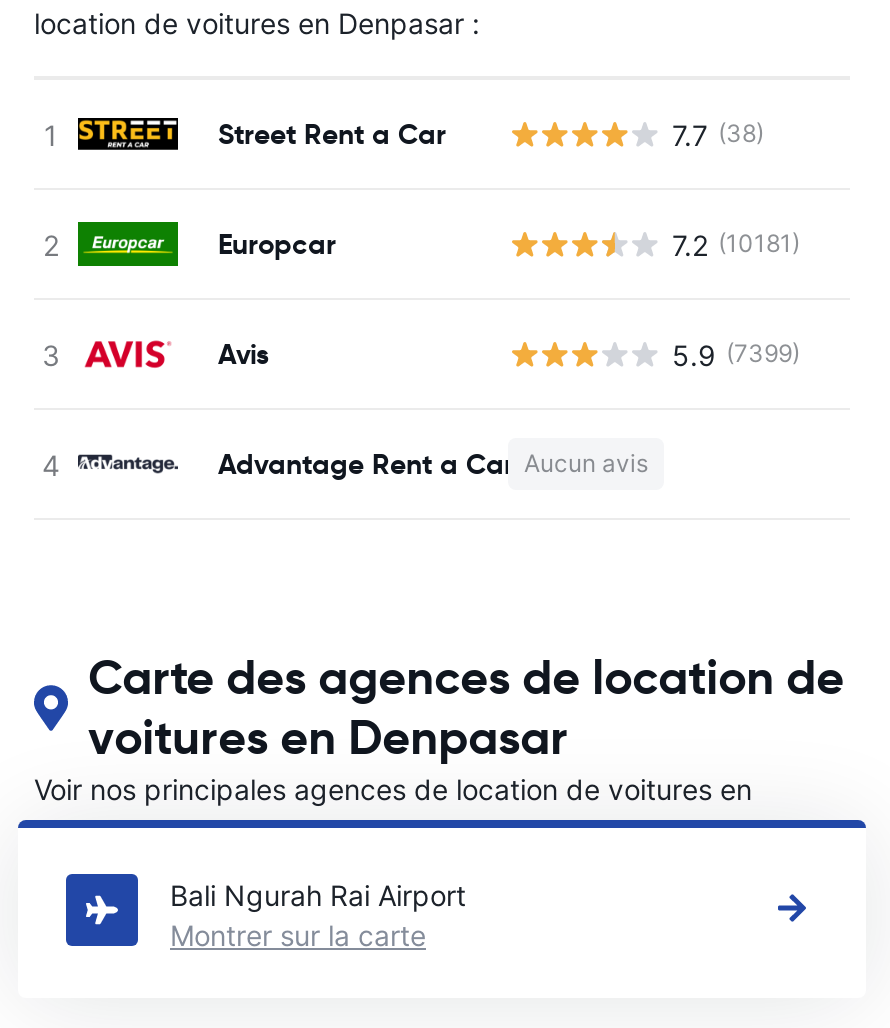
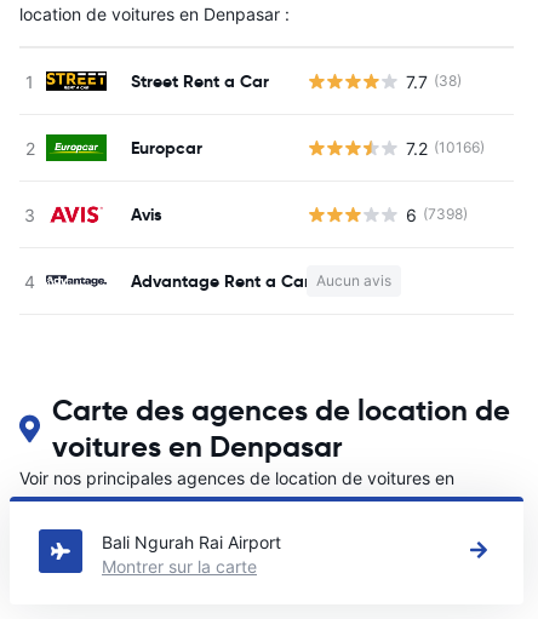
[672,227,800,261] 7.2 (10181) -> [406,137,485,158] 7.2 (10166)
[672,337,800,371] 5.9 (7399) -> [406,204,468,225] 6 (7398)

